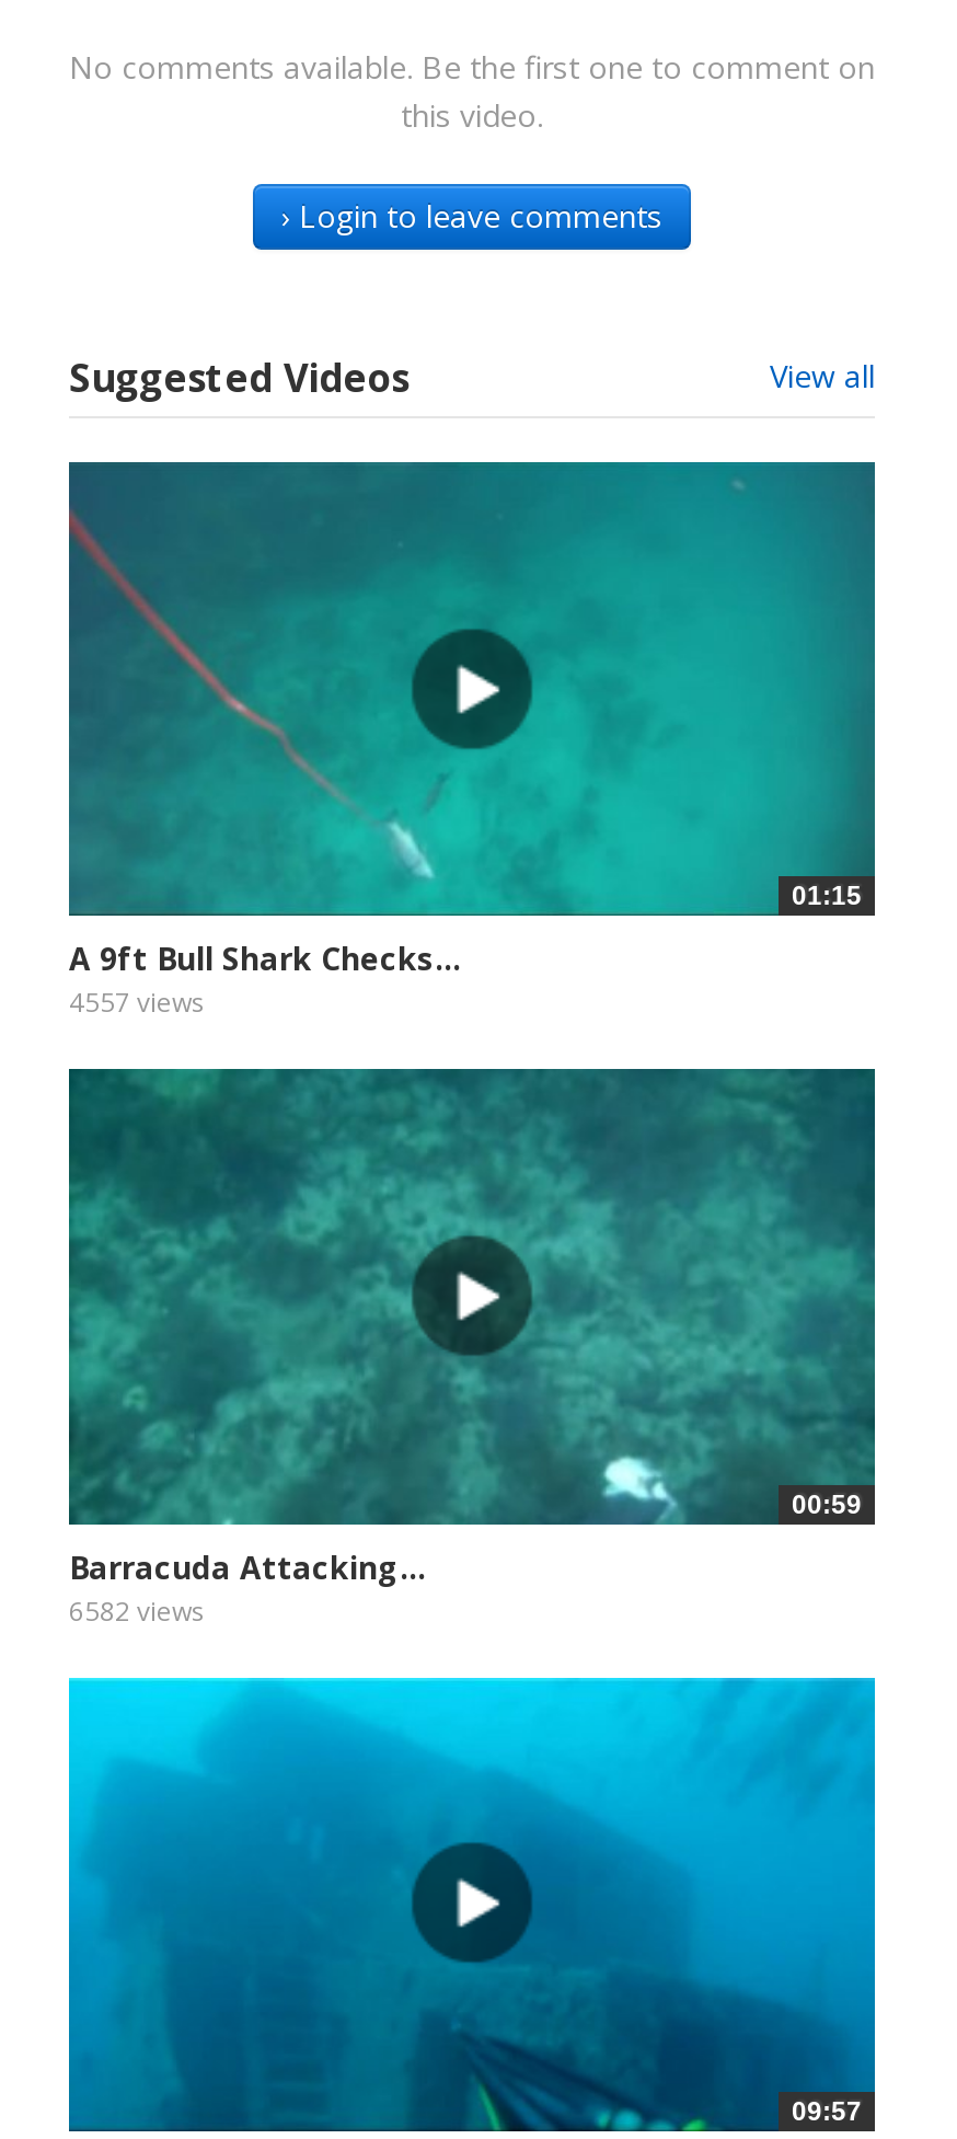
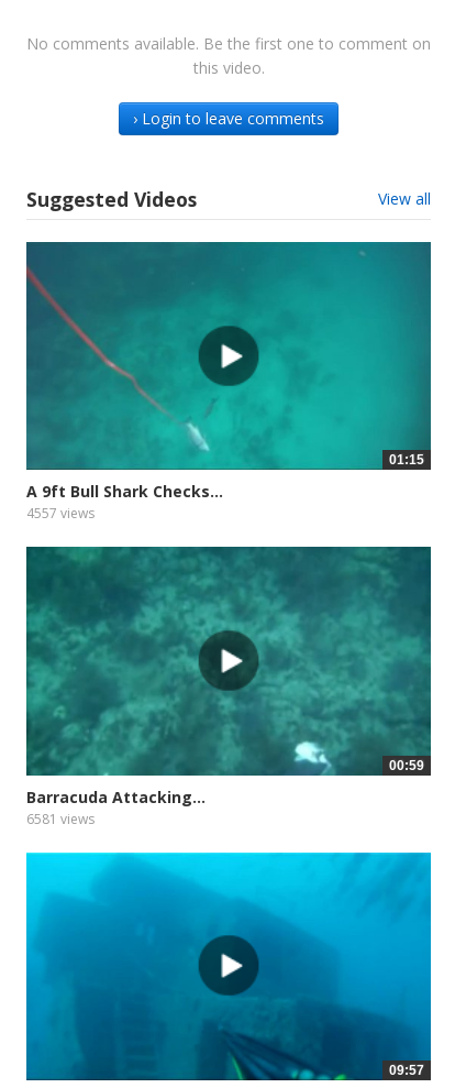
[69,1592,205,1629] 6582 views -> [26,809,95,828] 6581 views

